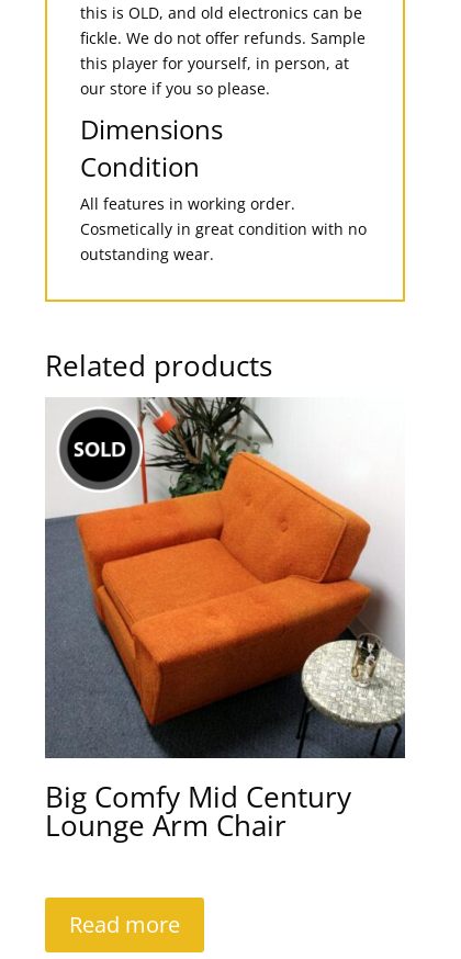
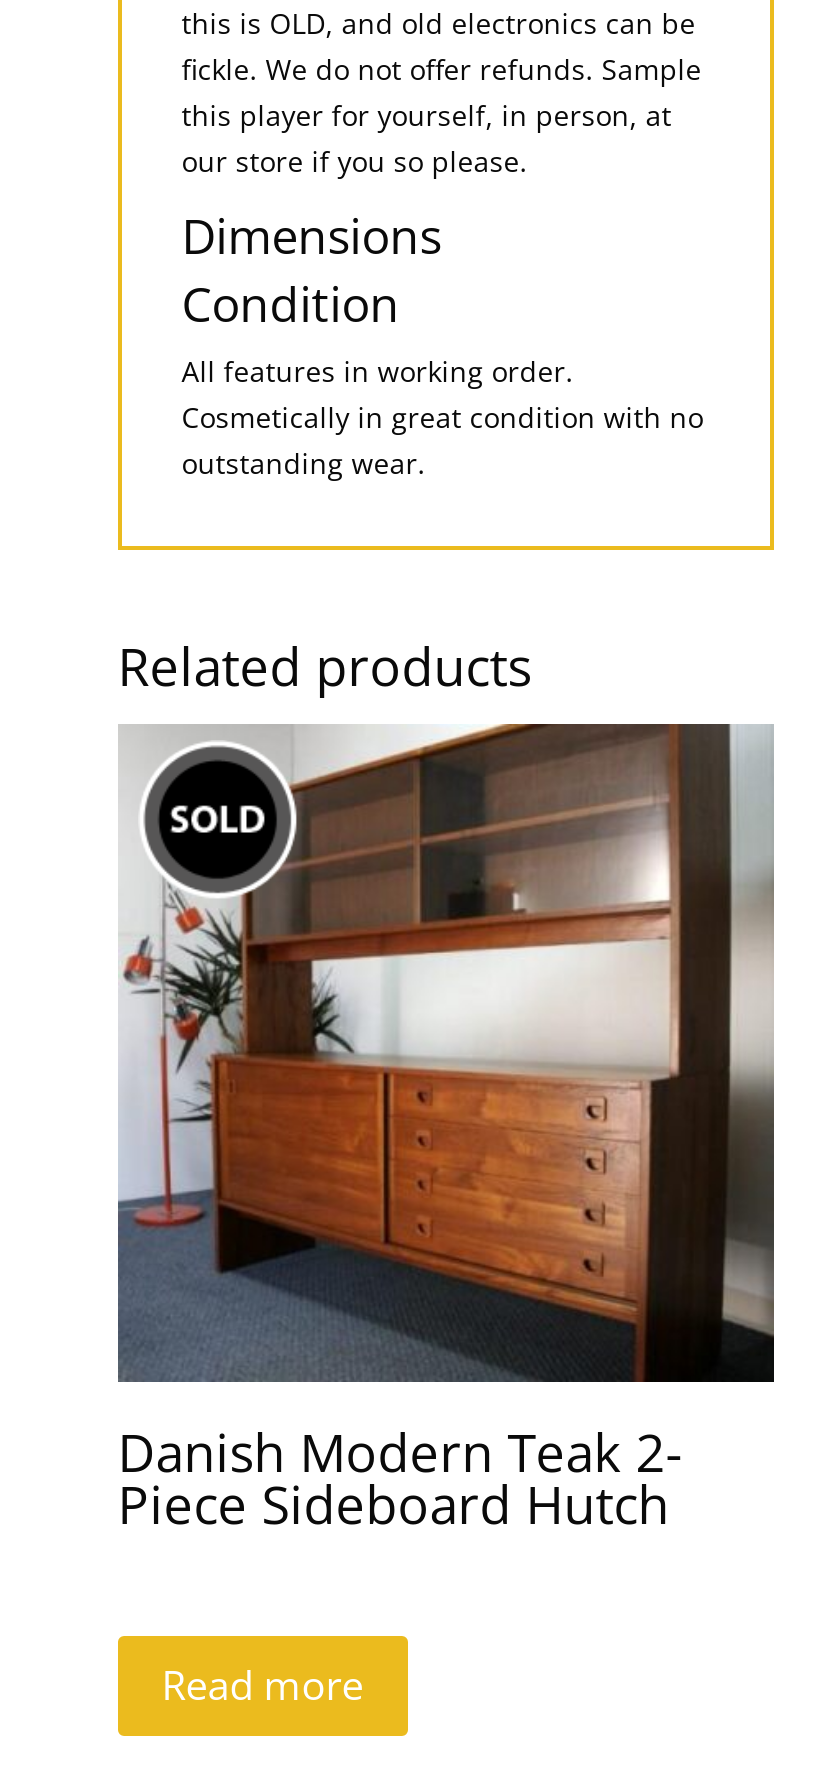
[45,396,405,845] [image] | Big Comfy Mid Century | Lounge Arm Chair -> [118,722,776,1540] [image] | Danish Modern Teak 2- | Piece Sideboard Hutch

